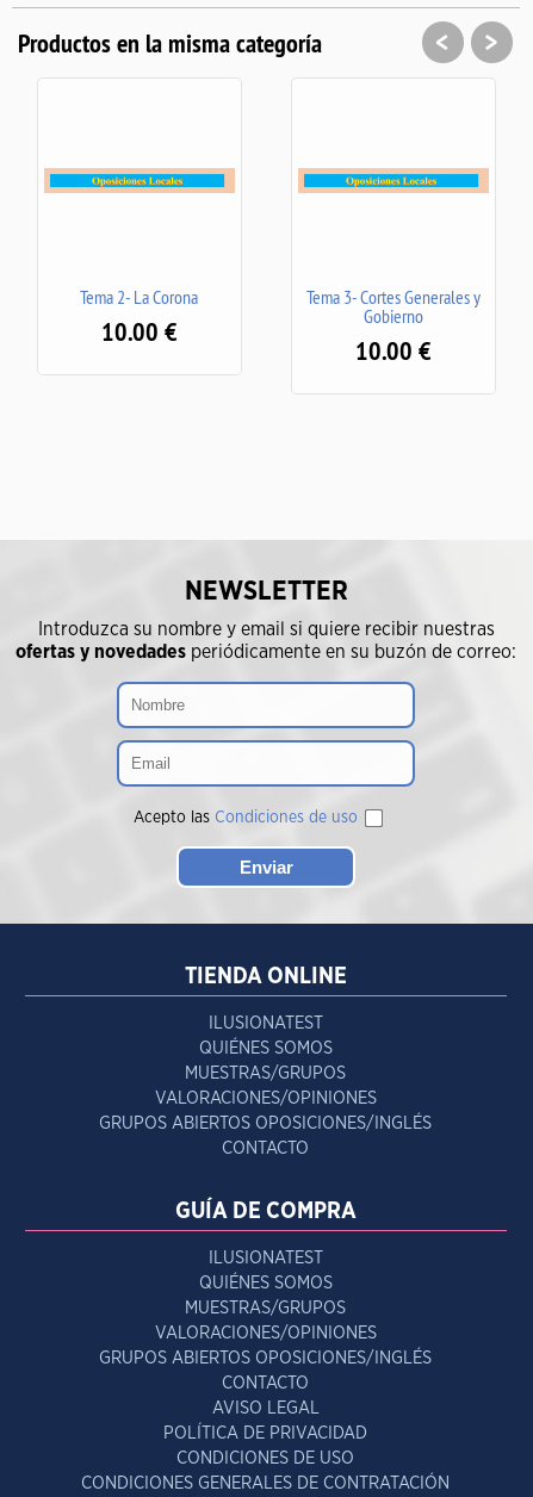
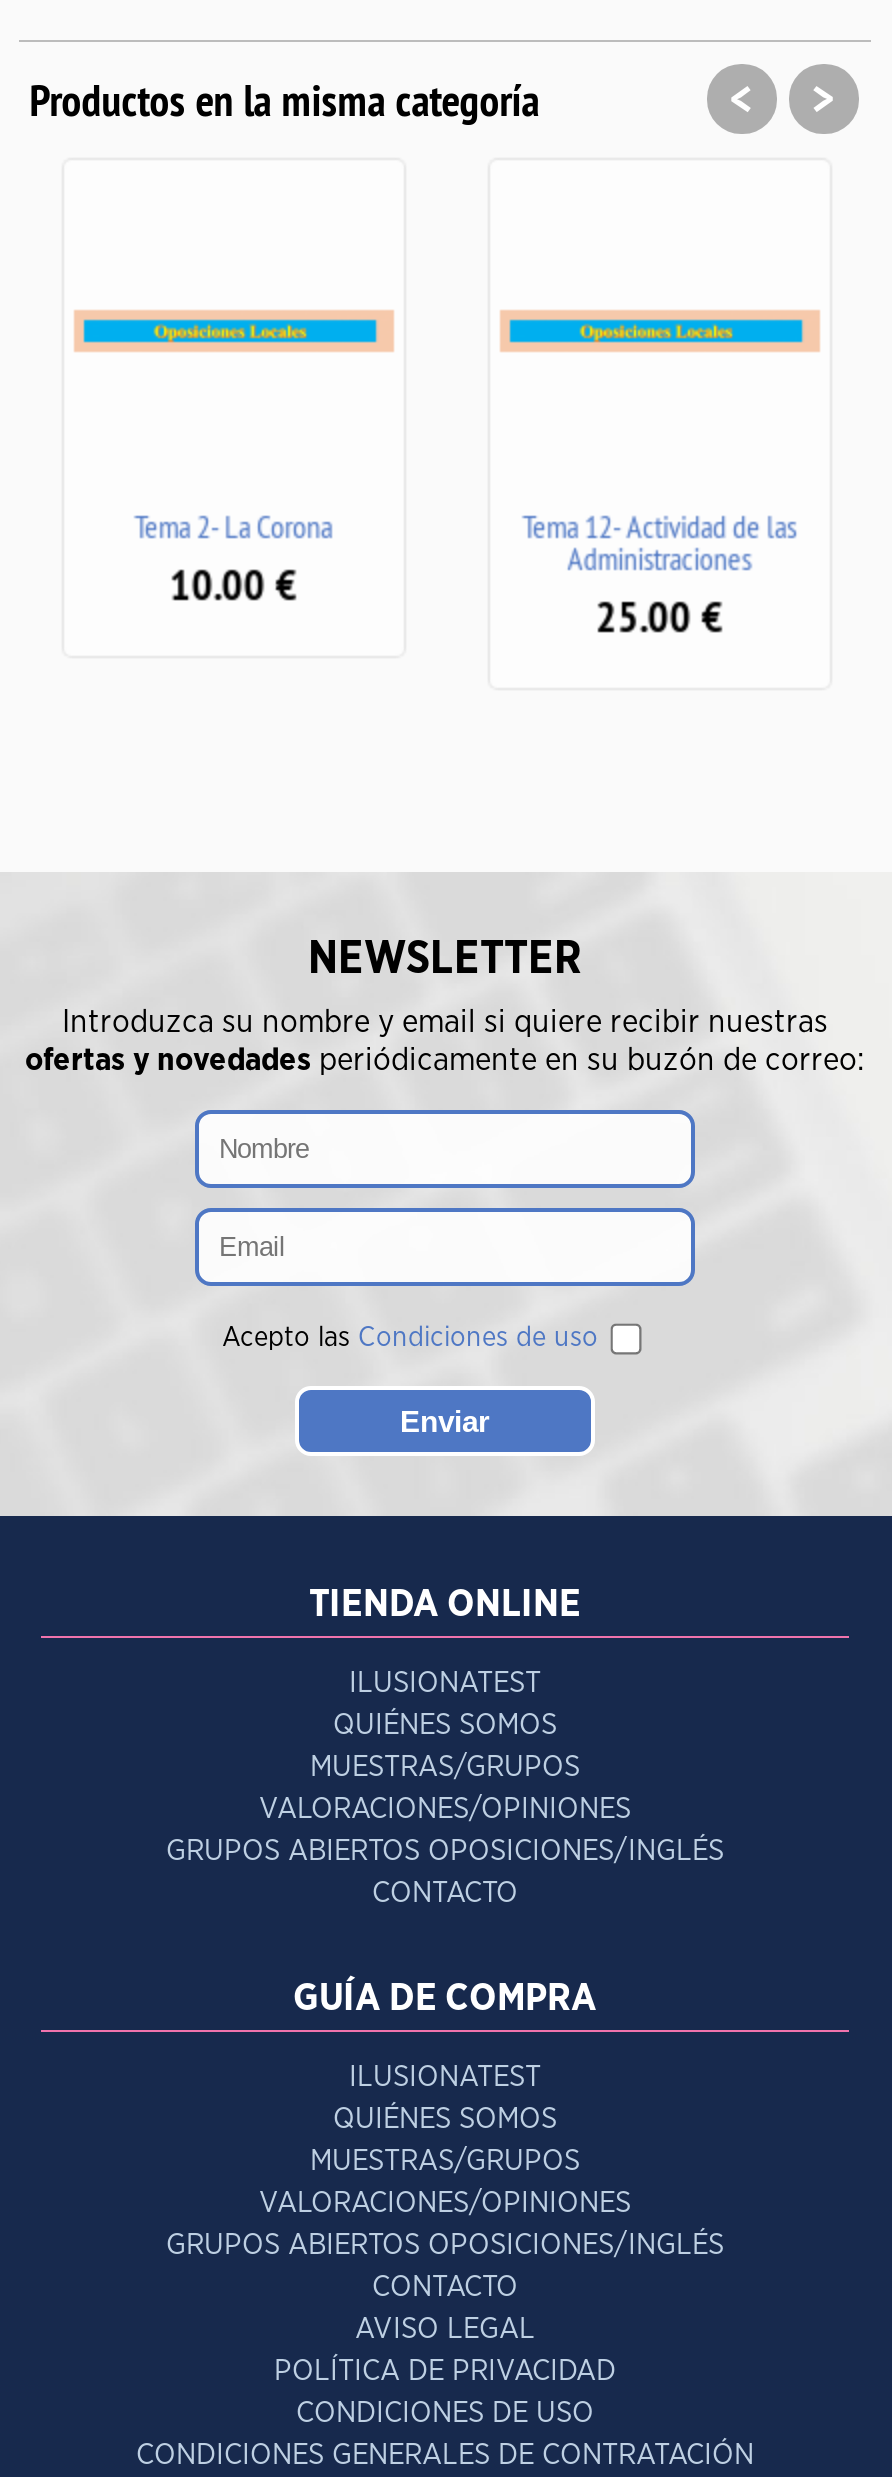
[306,284,480,367] Tema 3- Cortes Generales y | Gobierno | 10.00 € -> [521,505,795,643] Tema 12- Actividad de las | Administraciones | 25.00 €

